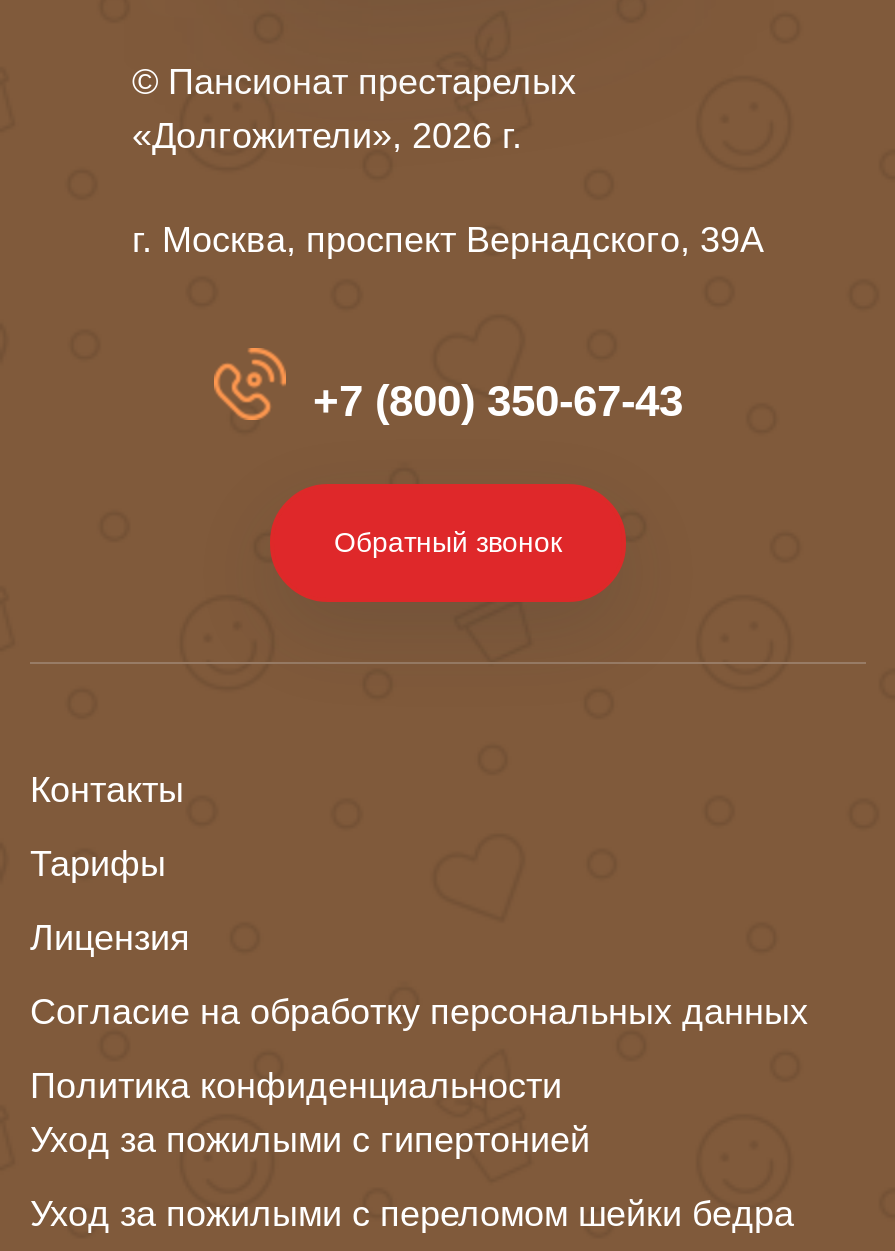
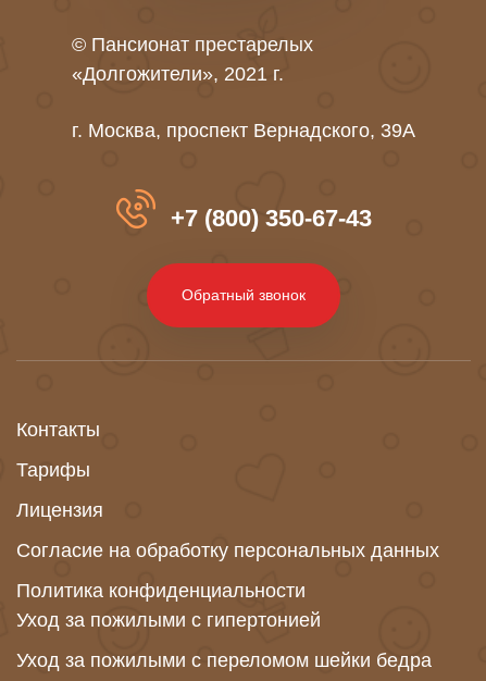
[132,116,522,156] «Долгожители», 2026 г. -> [72,63,284,85] «Долгожители», 2021 г.

